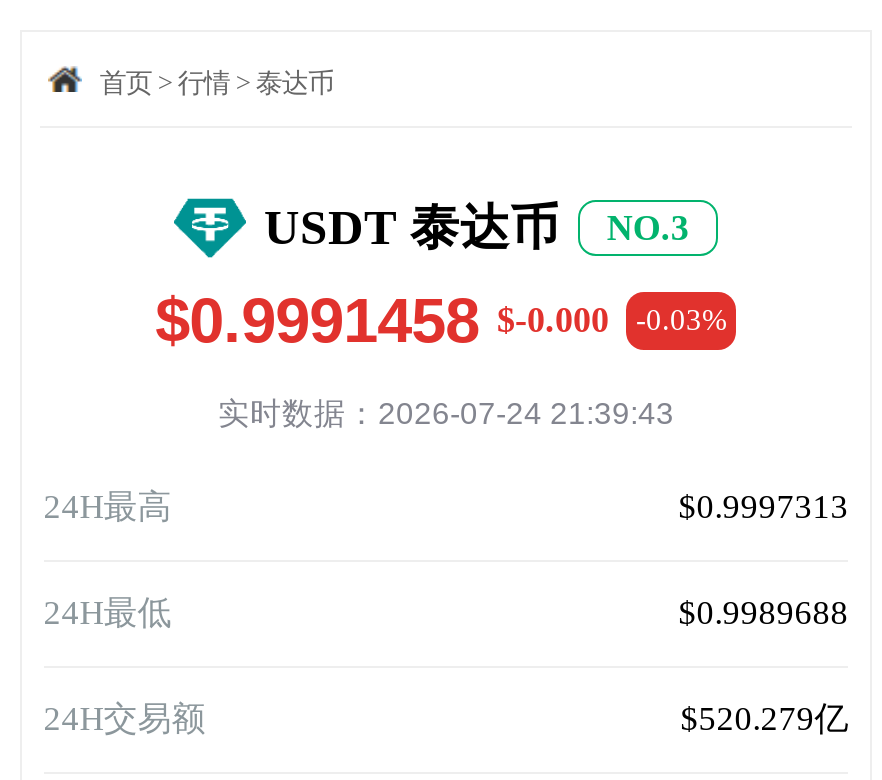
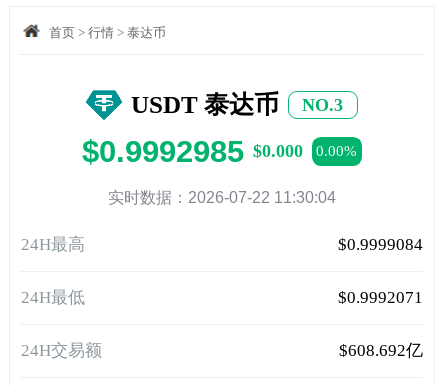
[155,286,609,356] $0.9991458 $-0.000 -> [82,134,303,169] $0.9992985 $0.000
[636,304,728,336] -0.03% -> [316,143,357,159] 0.00%
[218,396,674,430] 实时数据：2026-07-24 21:39:43 -> [108,189,336,206] 实时数据：2026-07-22 11:30:04
[678,489,848,527] $0.9997313 -> [338,235,423,254] $0.9999084
[678,594,848,632] $0.9989688 -> [338,288,423,307] $0.9992071
[680,700,848,738] $520.279亿 -> [339,341,423,360] $608.692亿

